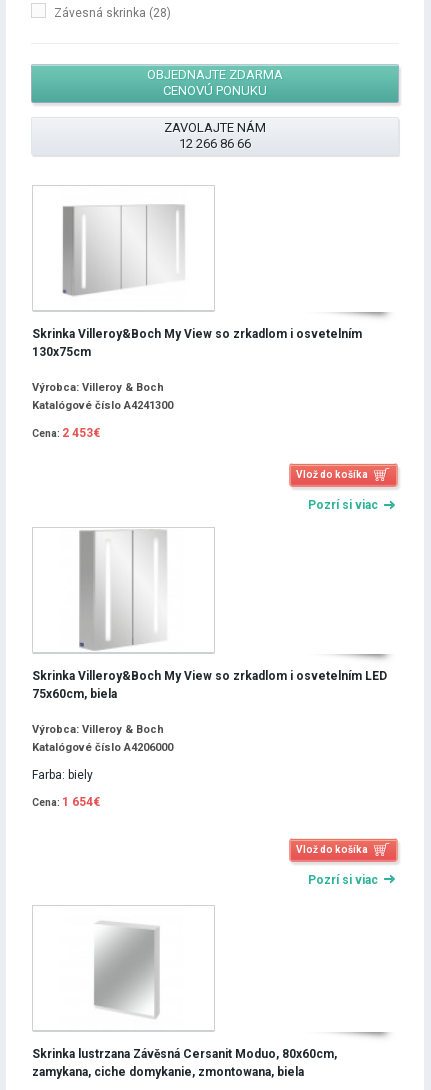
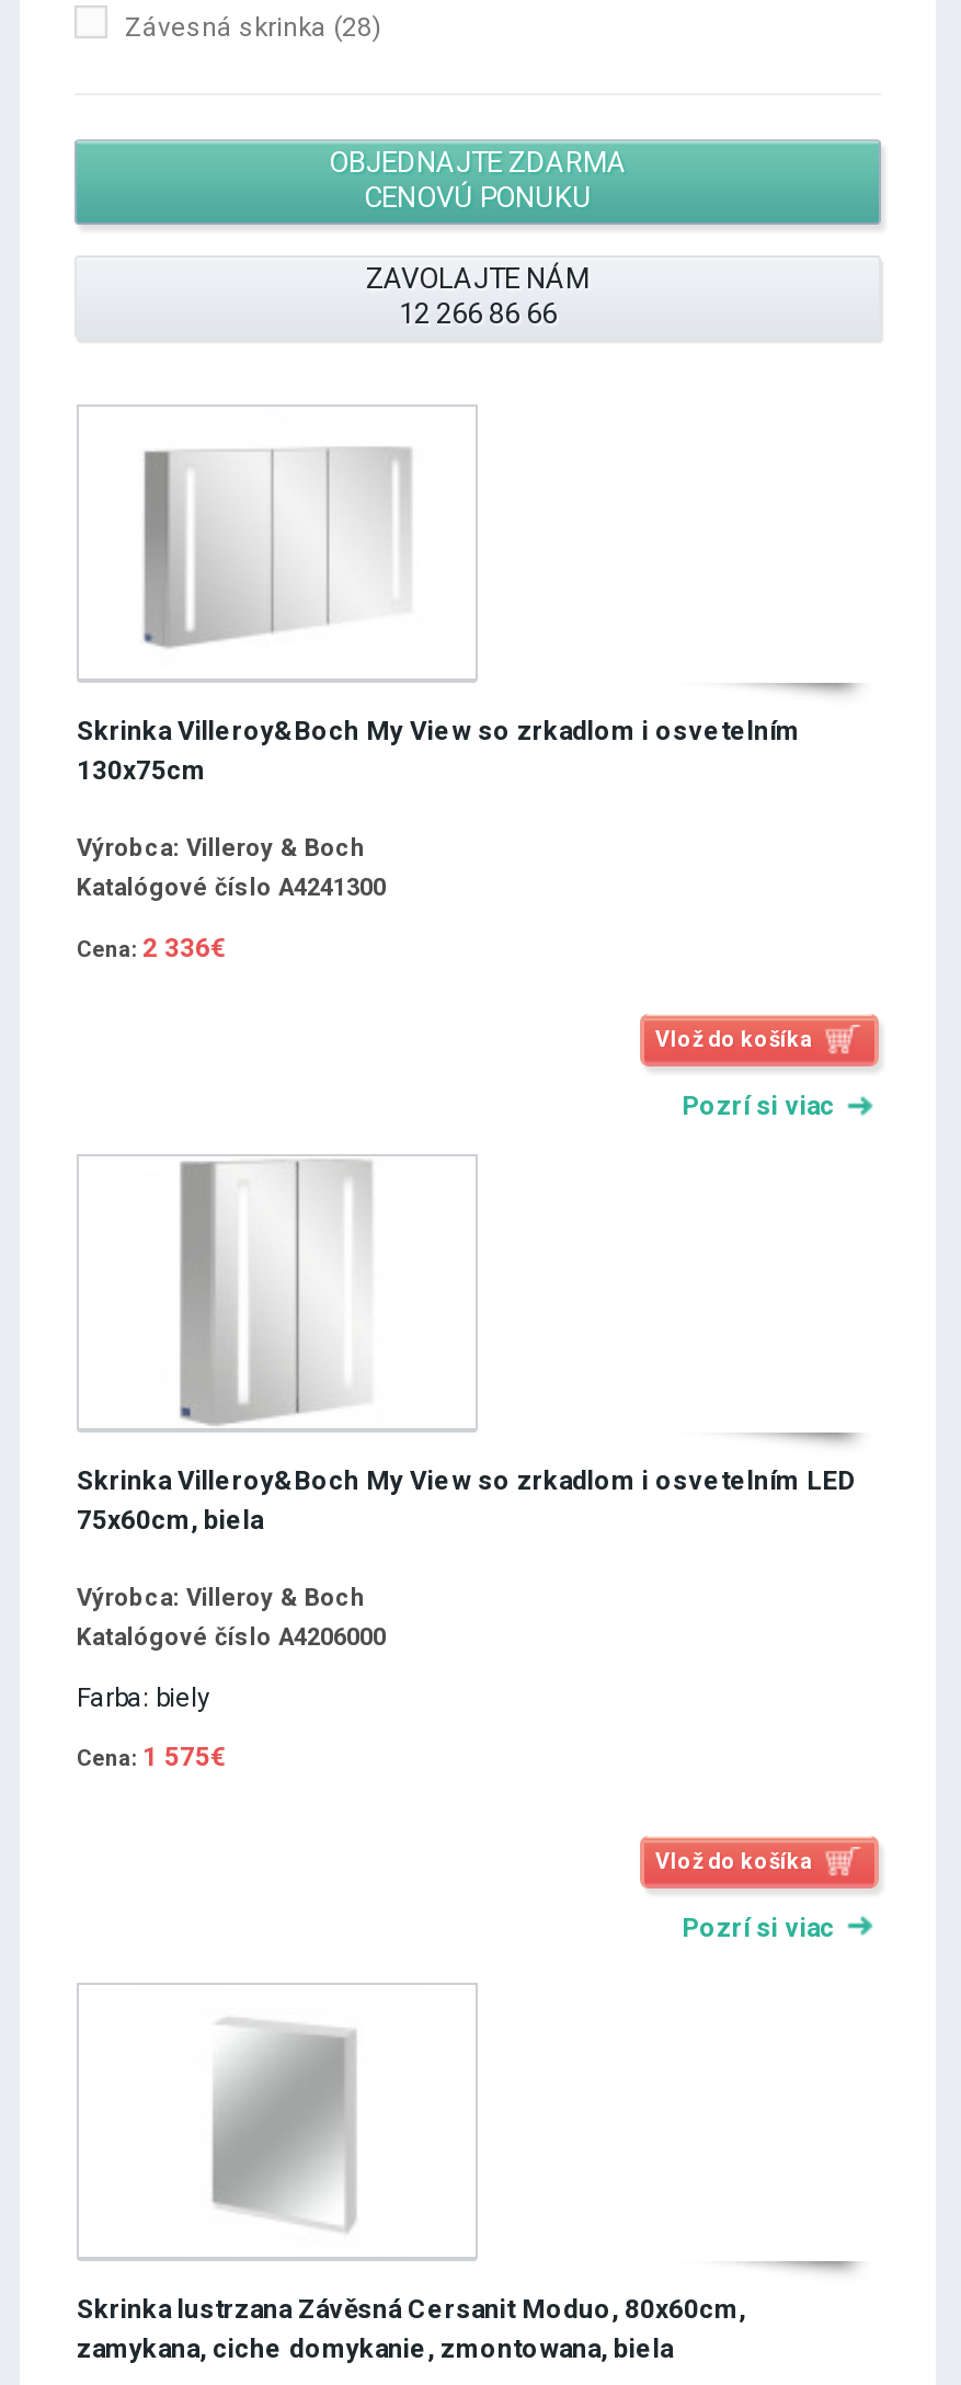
[32,426,100,440] Cena: 2 453€ -> [77,933,226,963] Cena: 2 336€
[32,795,100,809] Cena: 1 654€ -> [77,1742,226,1772] Cena: 1 575€

